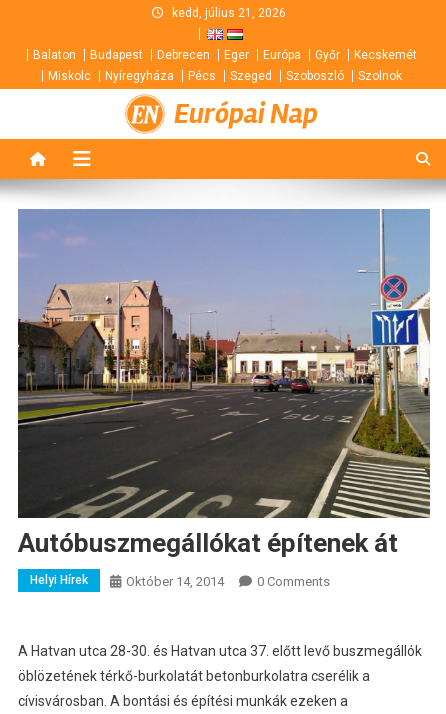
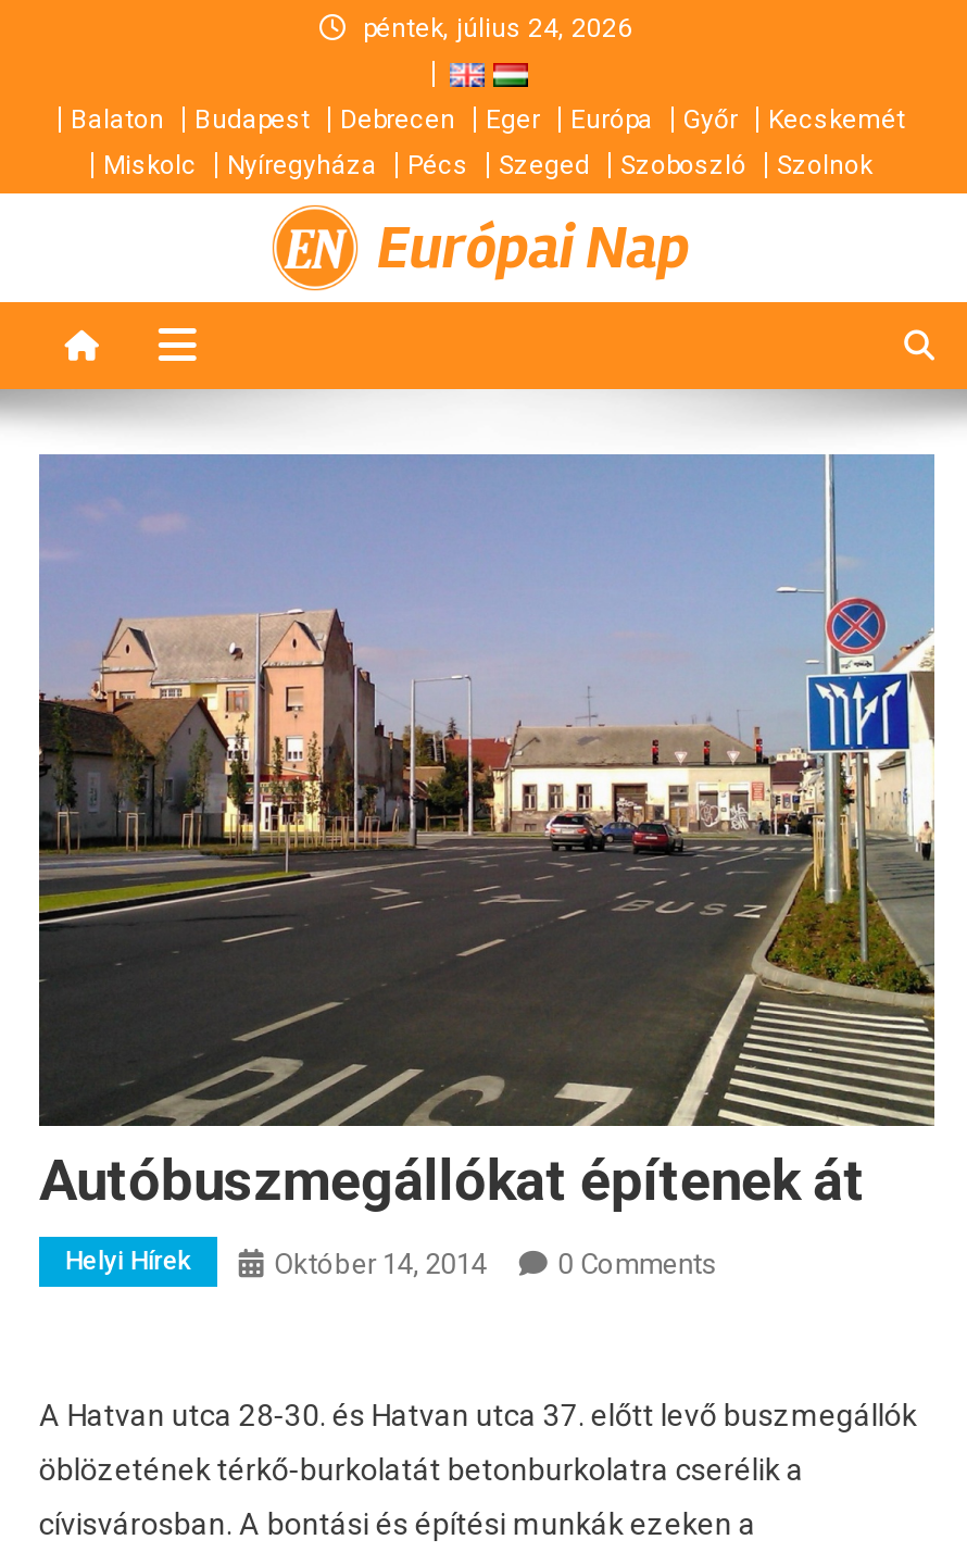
[172,6,286,20] kedd, július 21, 2026 -> [363,13,632,43] péntek, július 24, 2026

